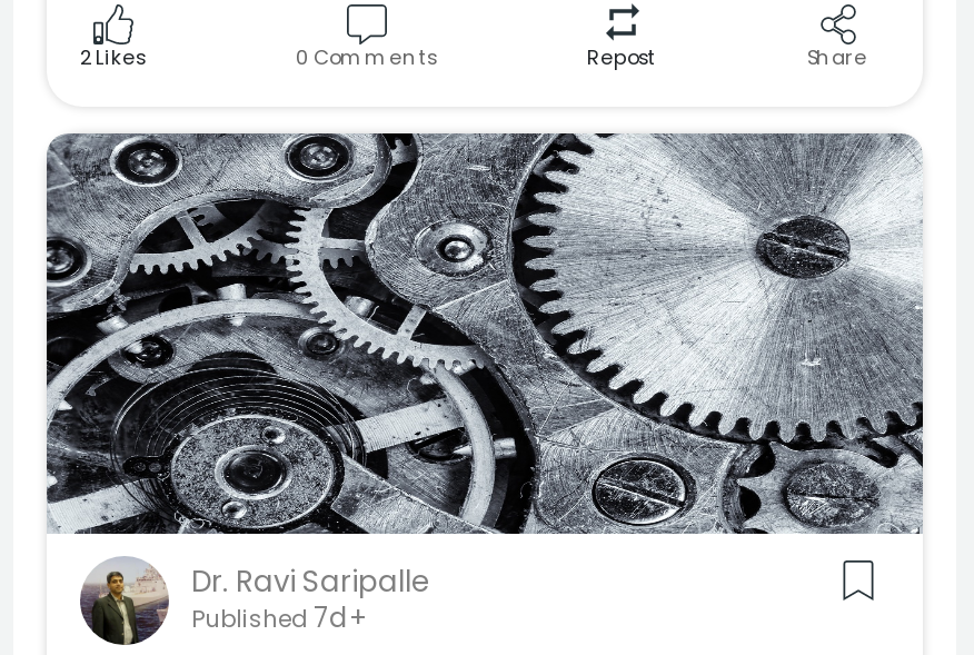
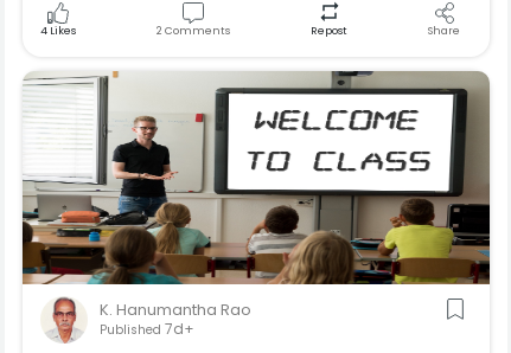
[80,44,436,71] 2Likes | 0 Comments -> [40,23,230,38] 4Likes | 2 Comments
[44,131,925,602] [image] | Dr. Ravi Saripalle -> [21,70,491,321] [image] | K. Hanumantha Rao
[78,560,167,645] [image] -> [40,297,84,342] [image]

